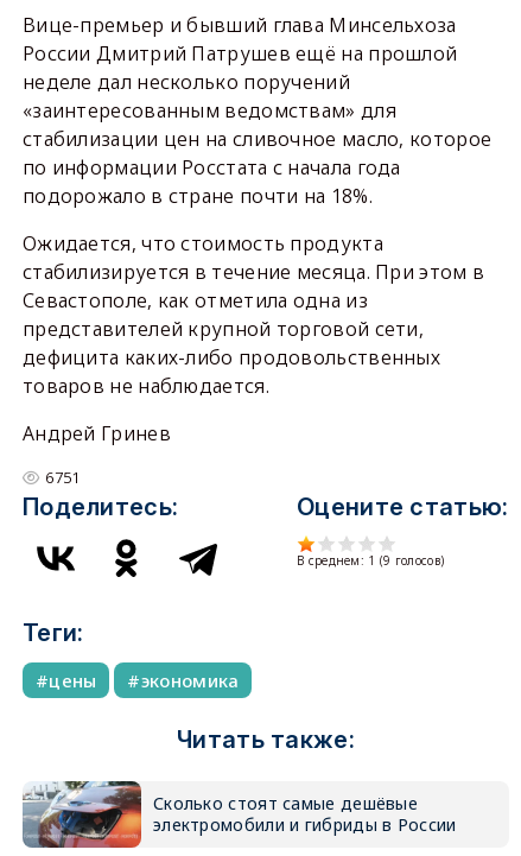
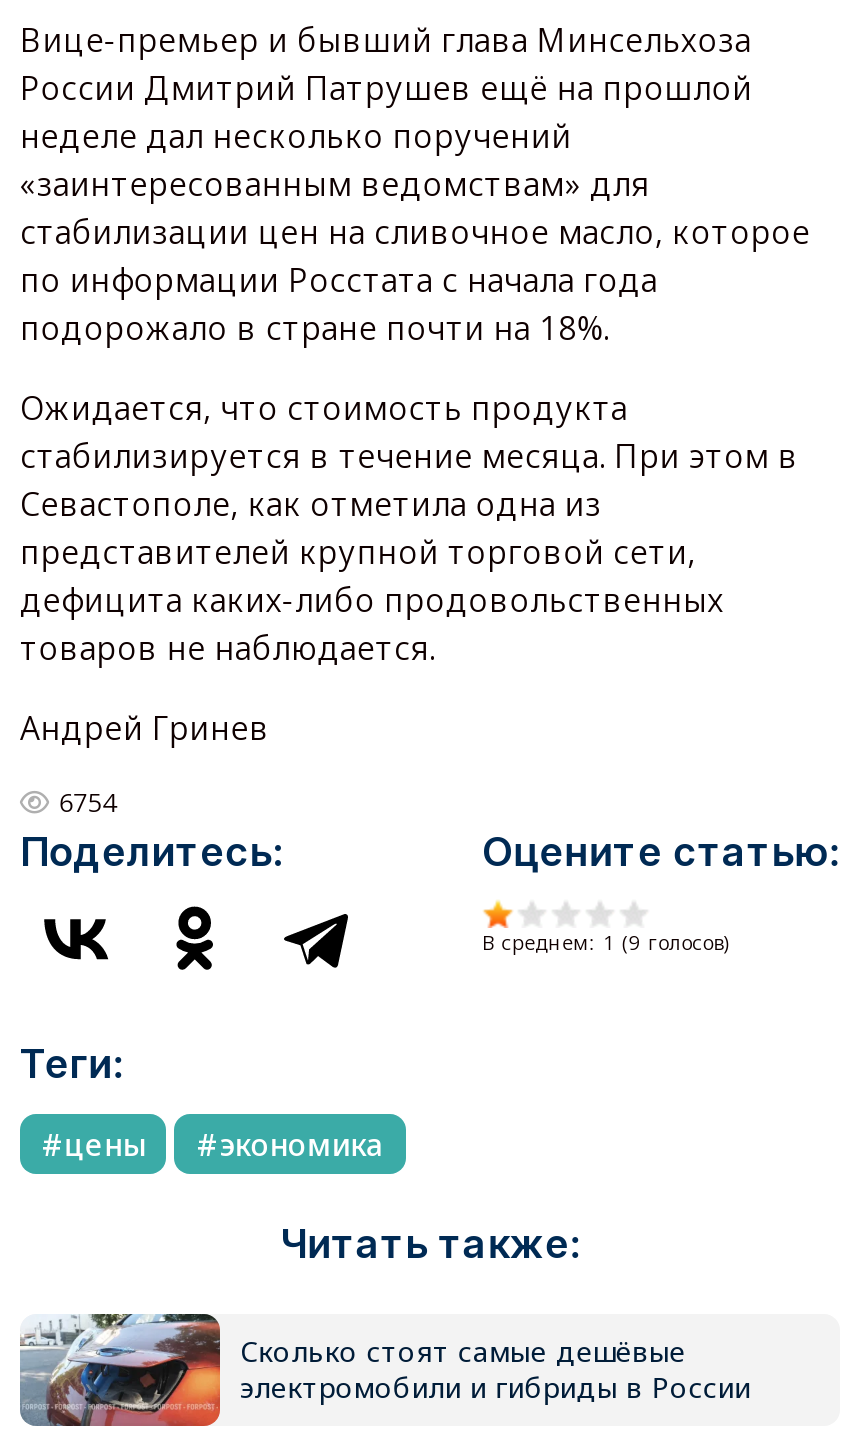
[45,466,80,488] 6751 -> [59,783,117,819] 6754

